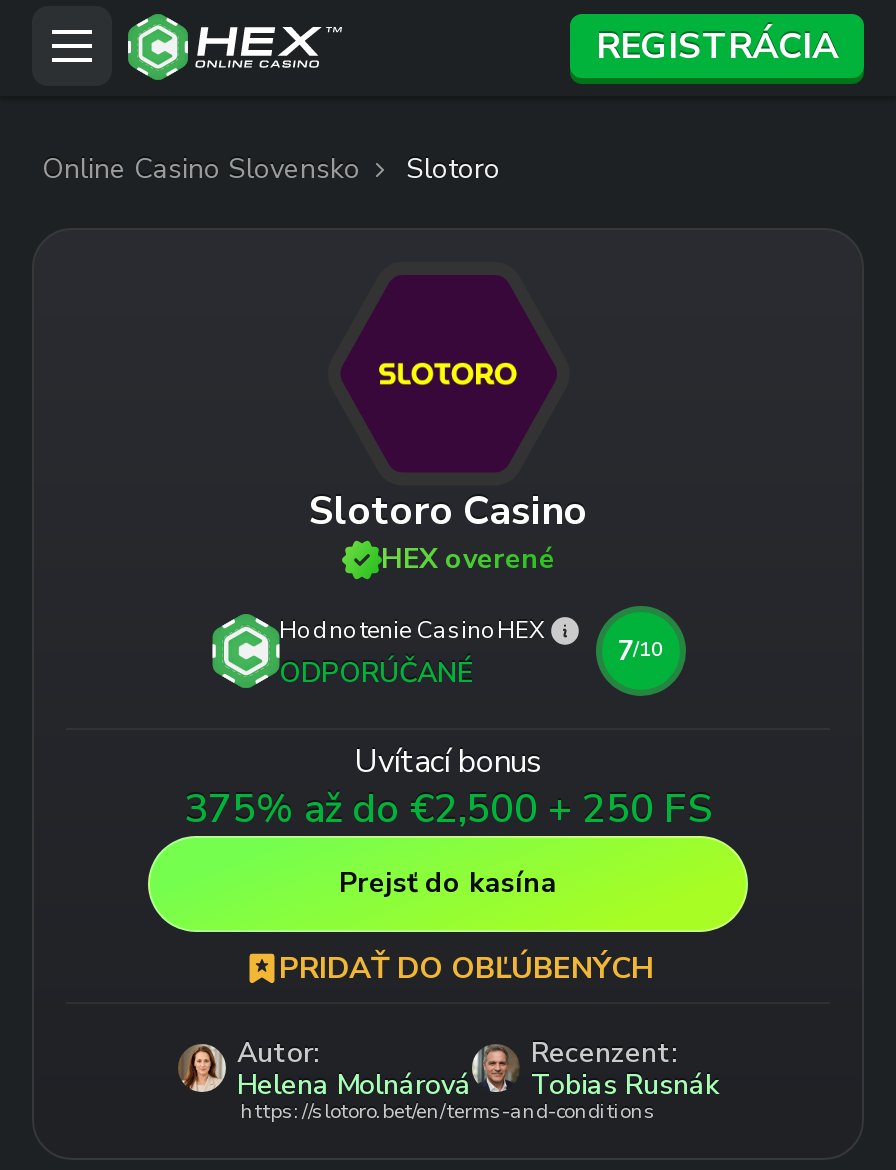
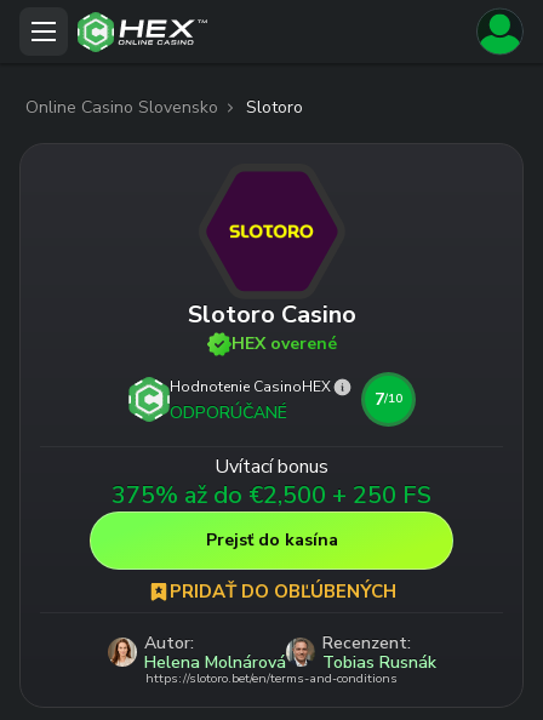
[596,22,838,70] REGISTRÁCIA -> none

